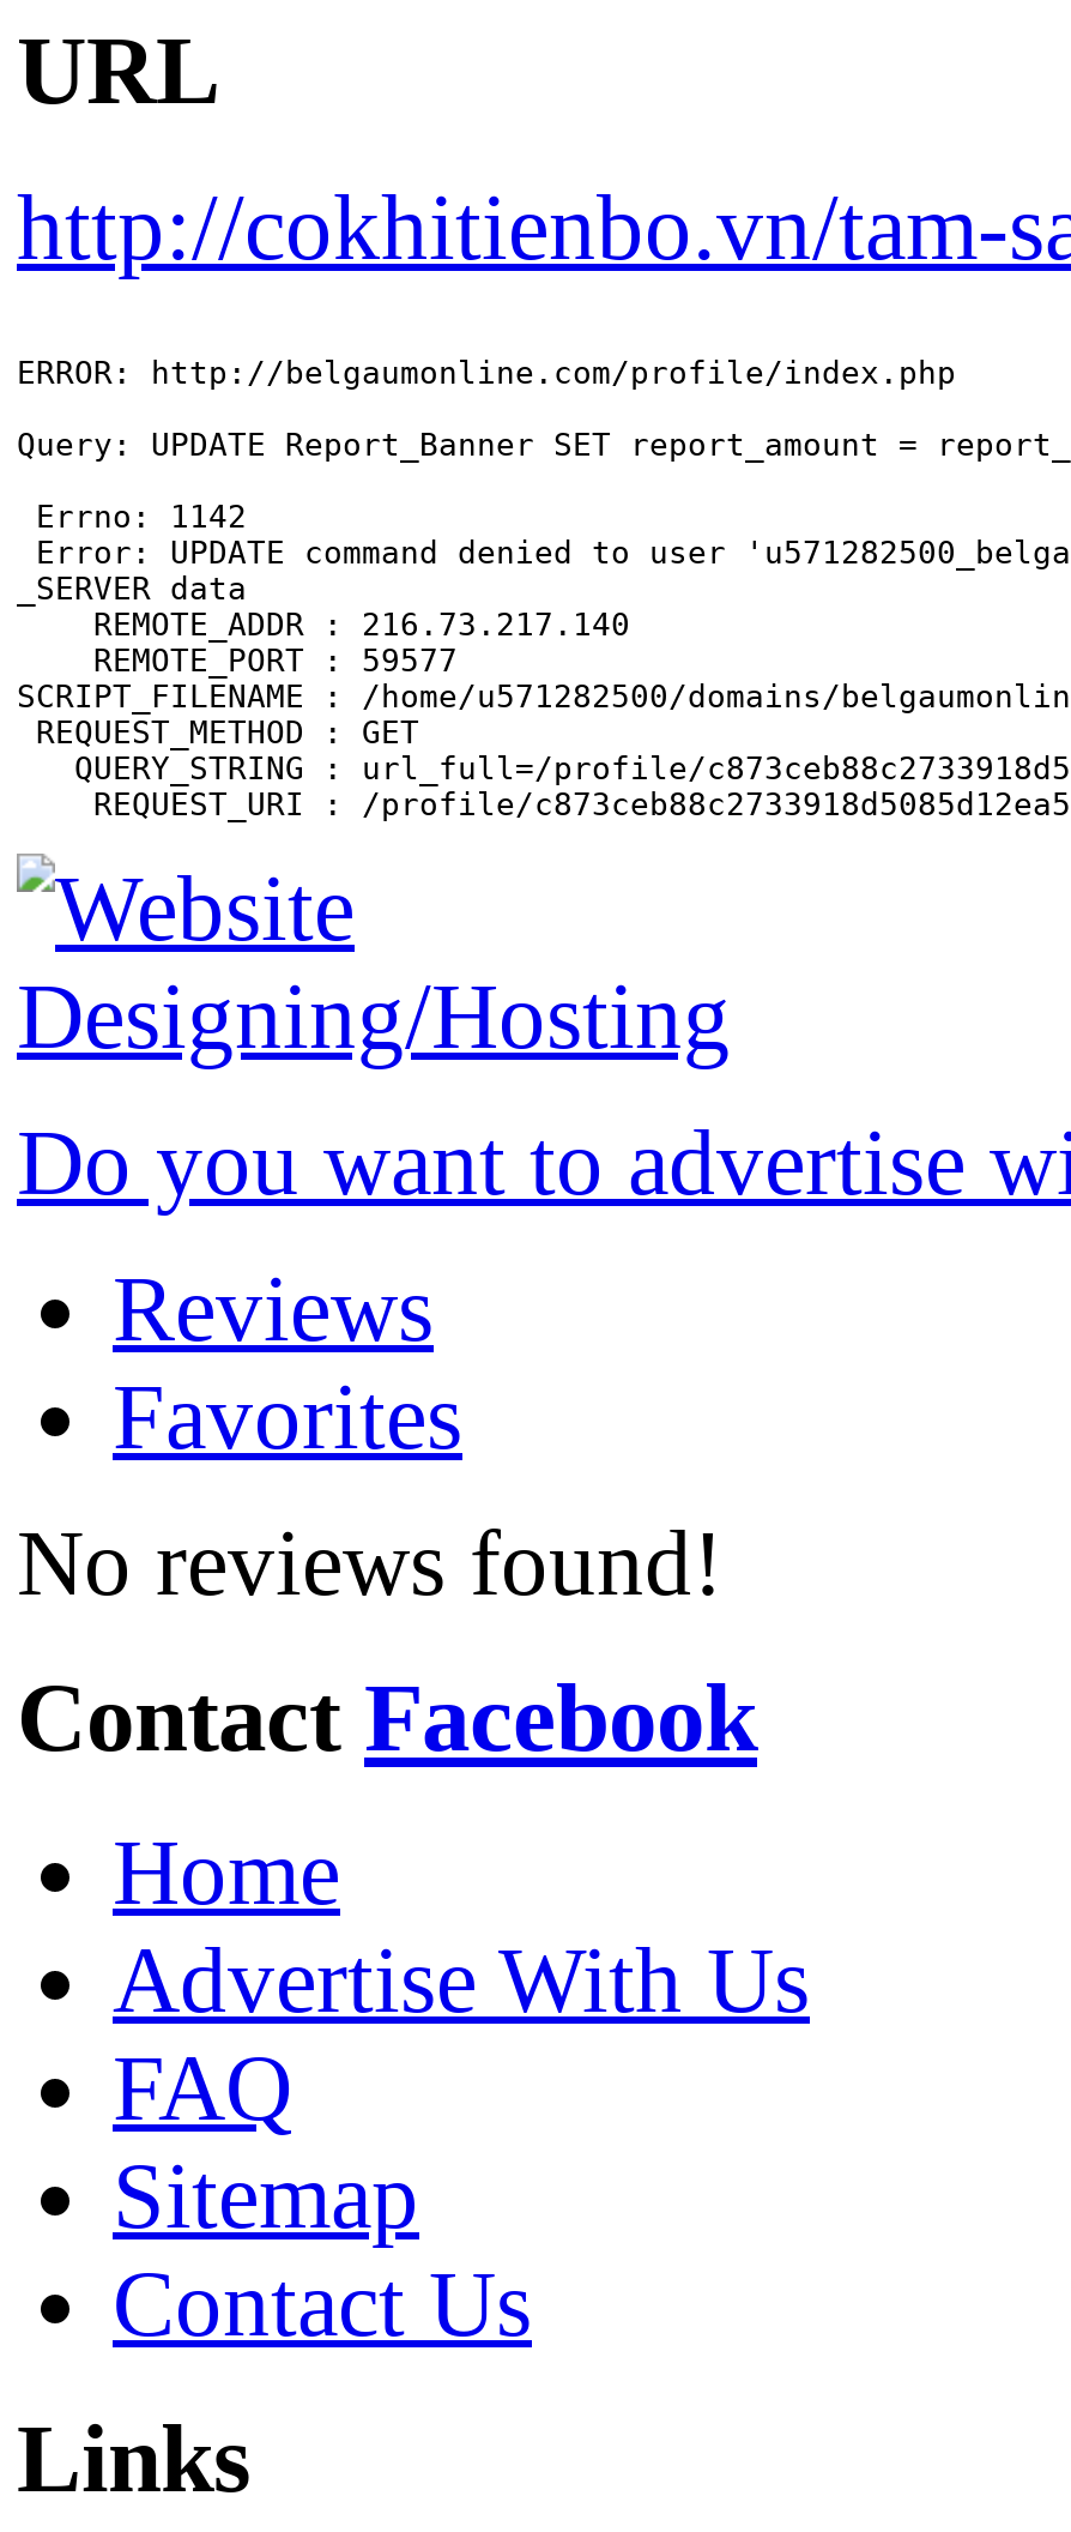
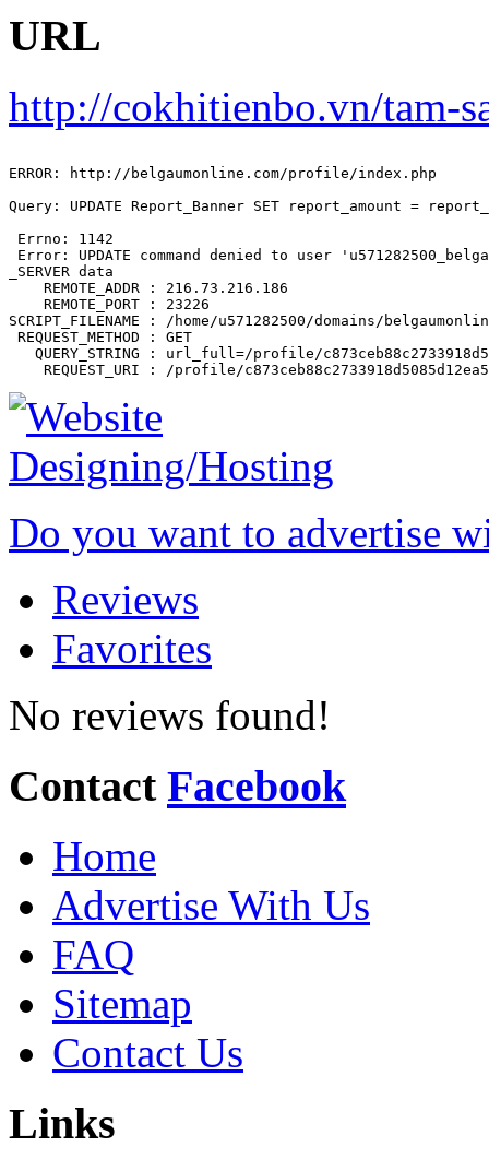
[17,607,630,643] REMOTE_ADDR : 216.73.217.140 -> [9,280,288,296] REMOTE_ADDR : 216.73.216.186
[17,643,458,679] REMOTE_PORT : 59577 -> [9,296,210,312] REMOTE_PORT : 23226

